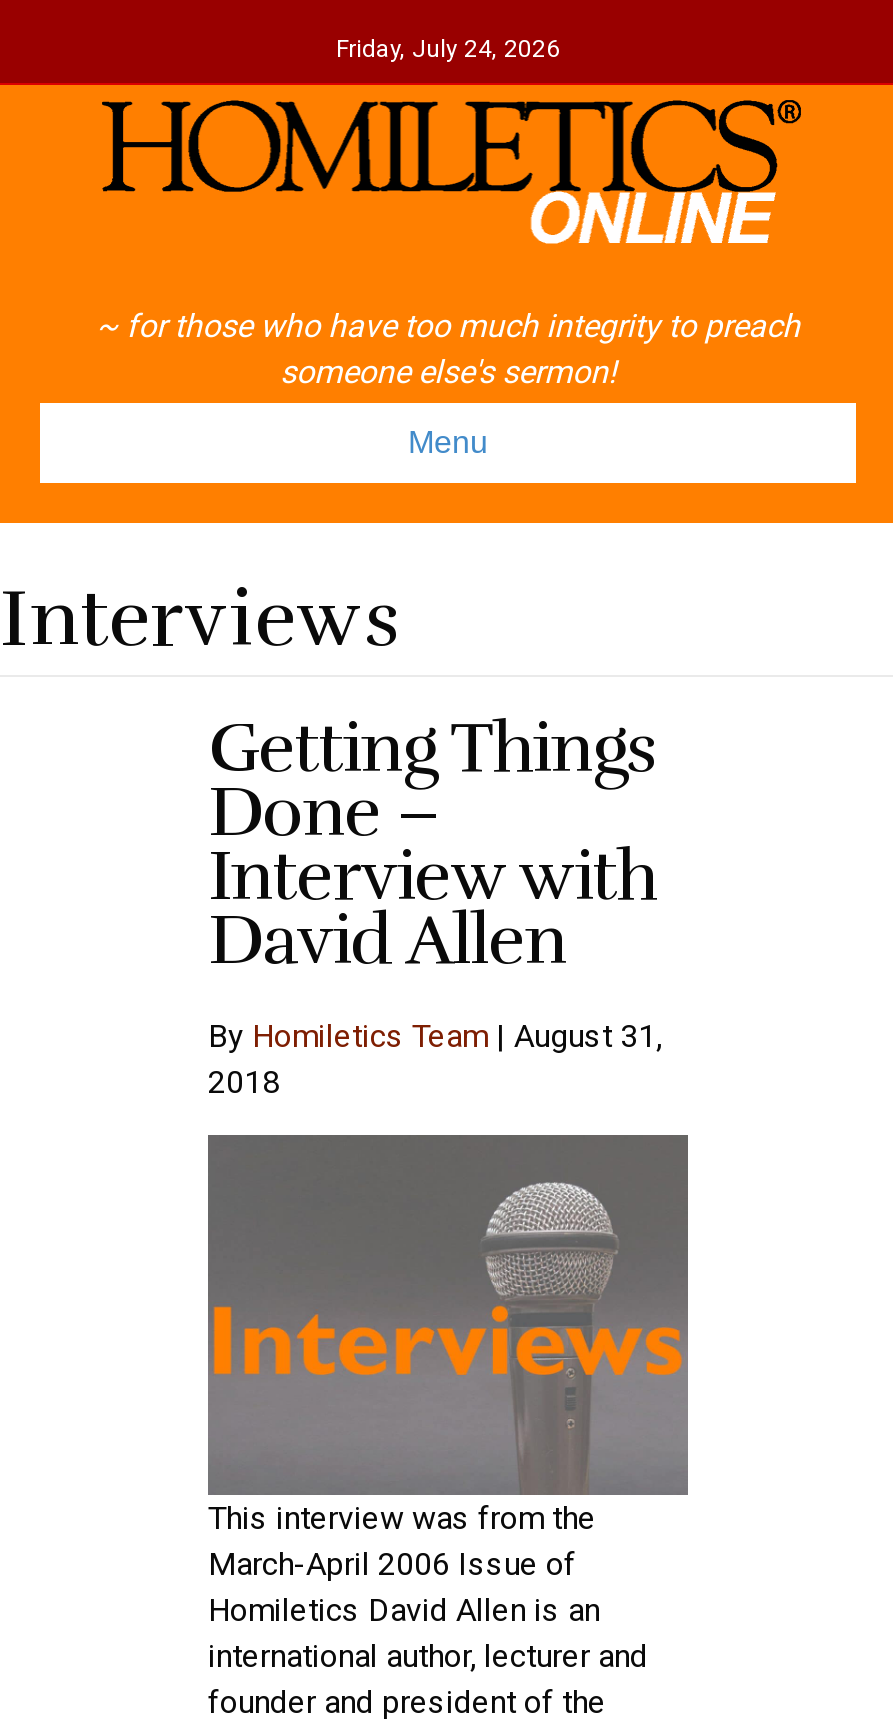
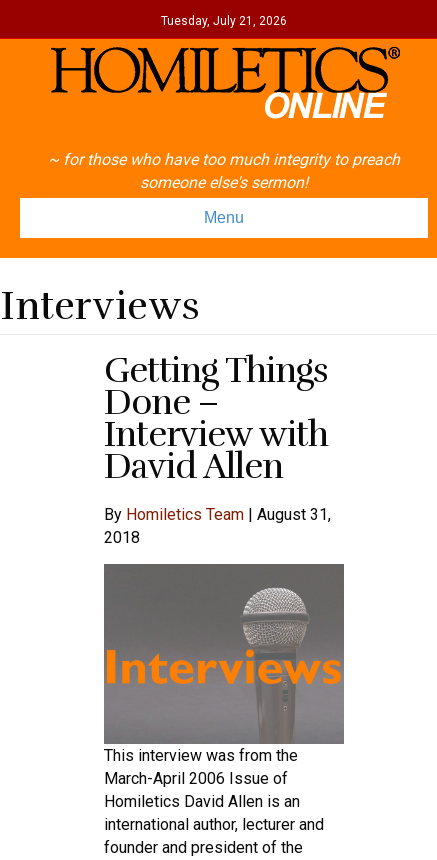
[336,35,560,63] Friday, July 24, 2026 -> [161,14,287,28] Tuesday, July 21, 2026

